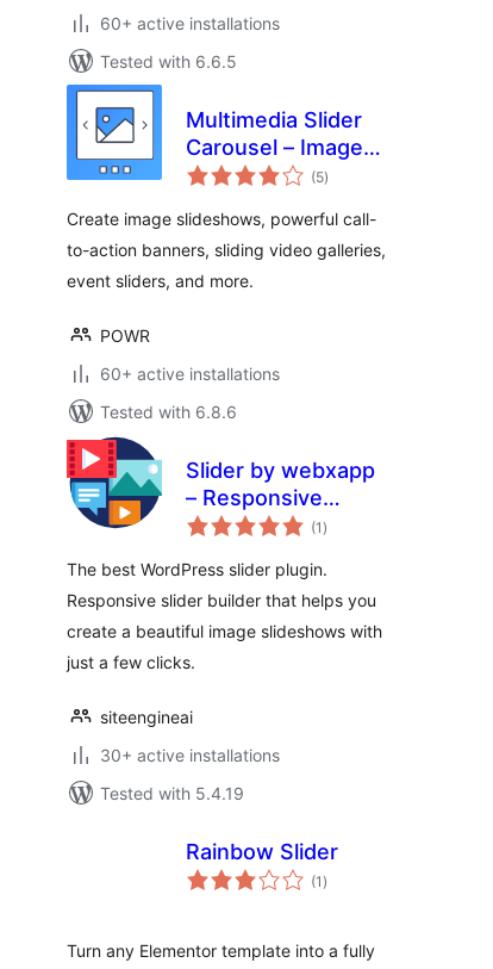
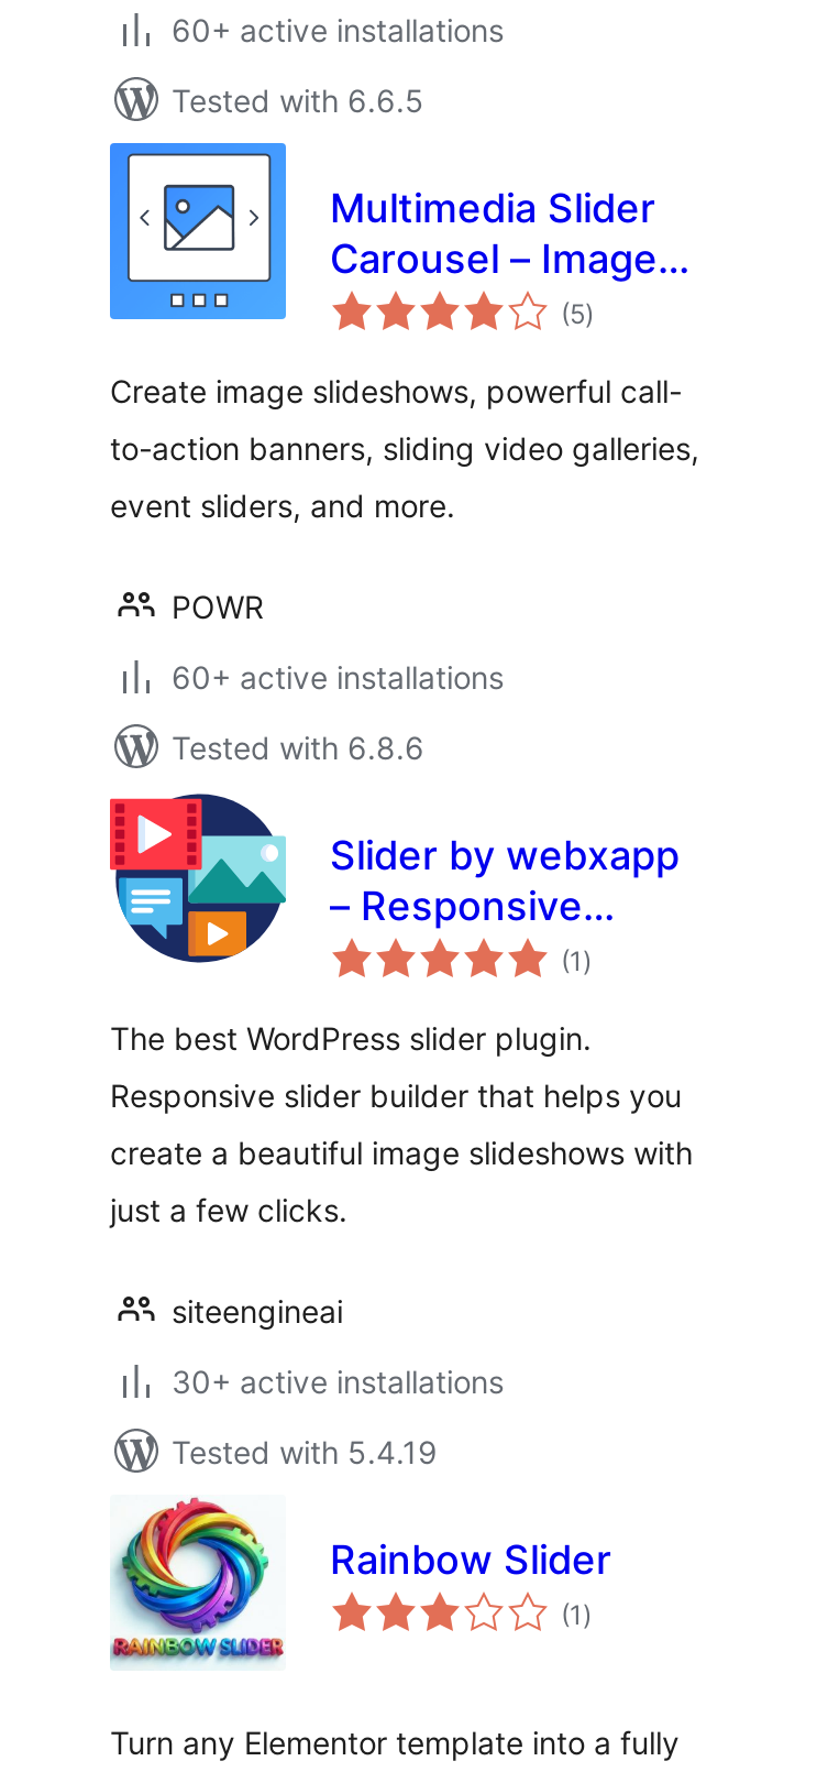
none -> [108,1495,286,1669] [image]

